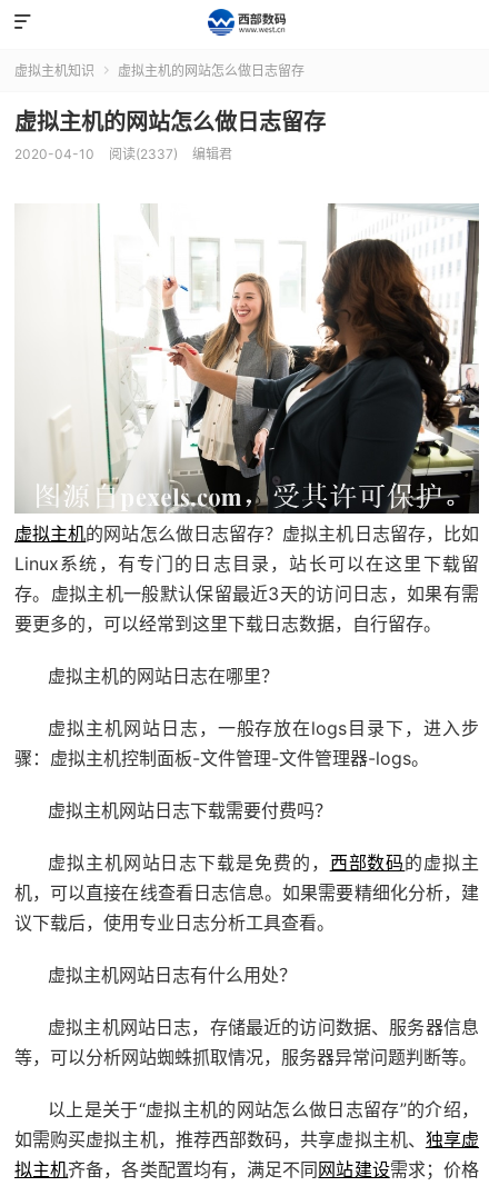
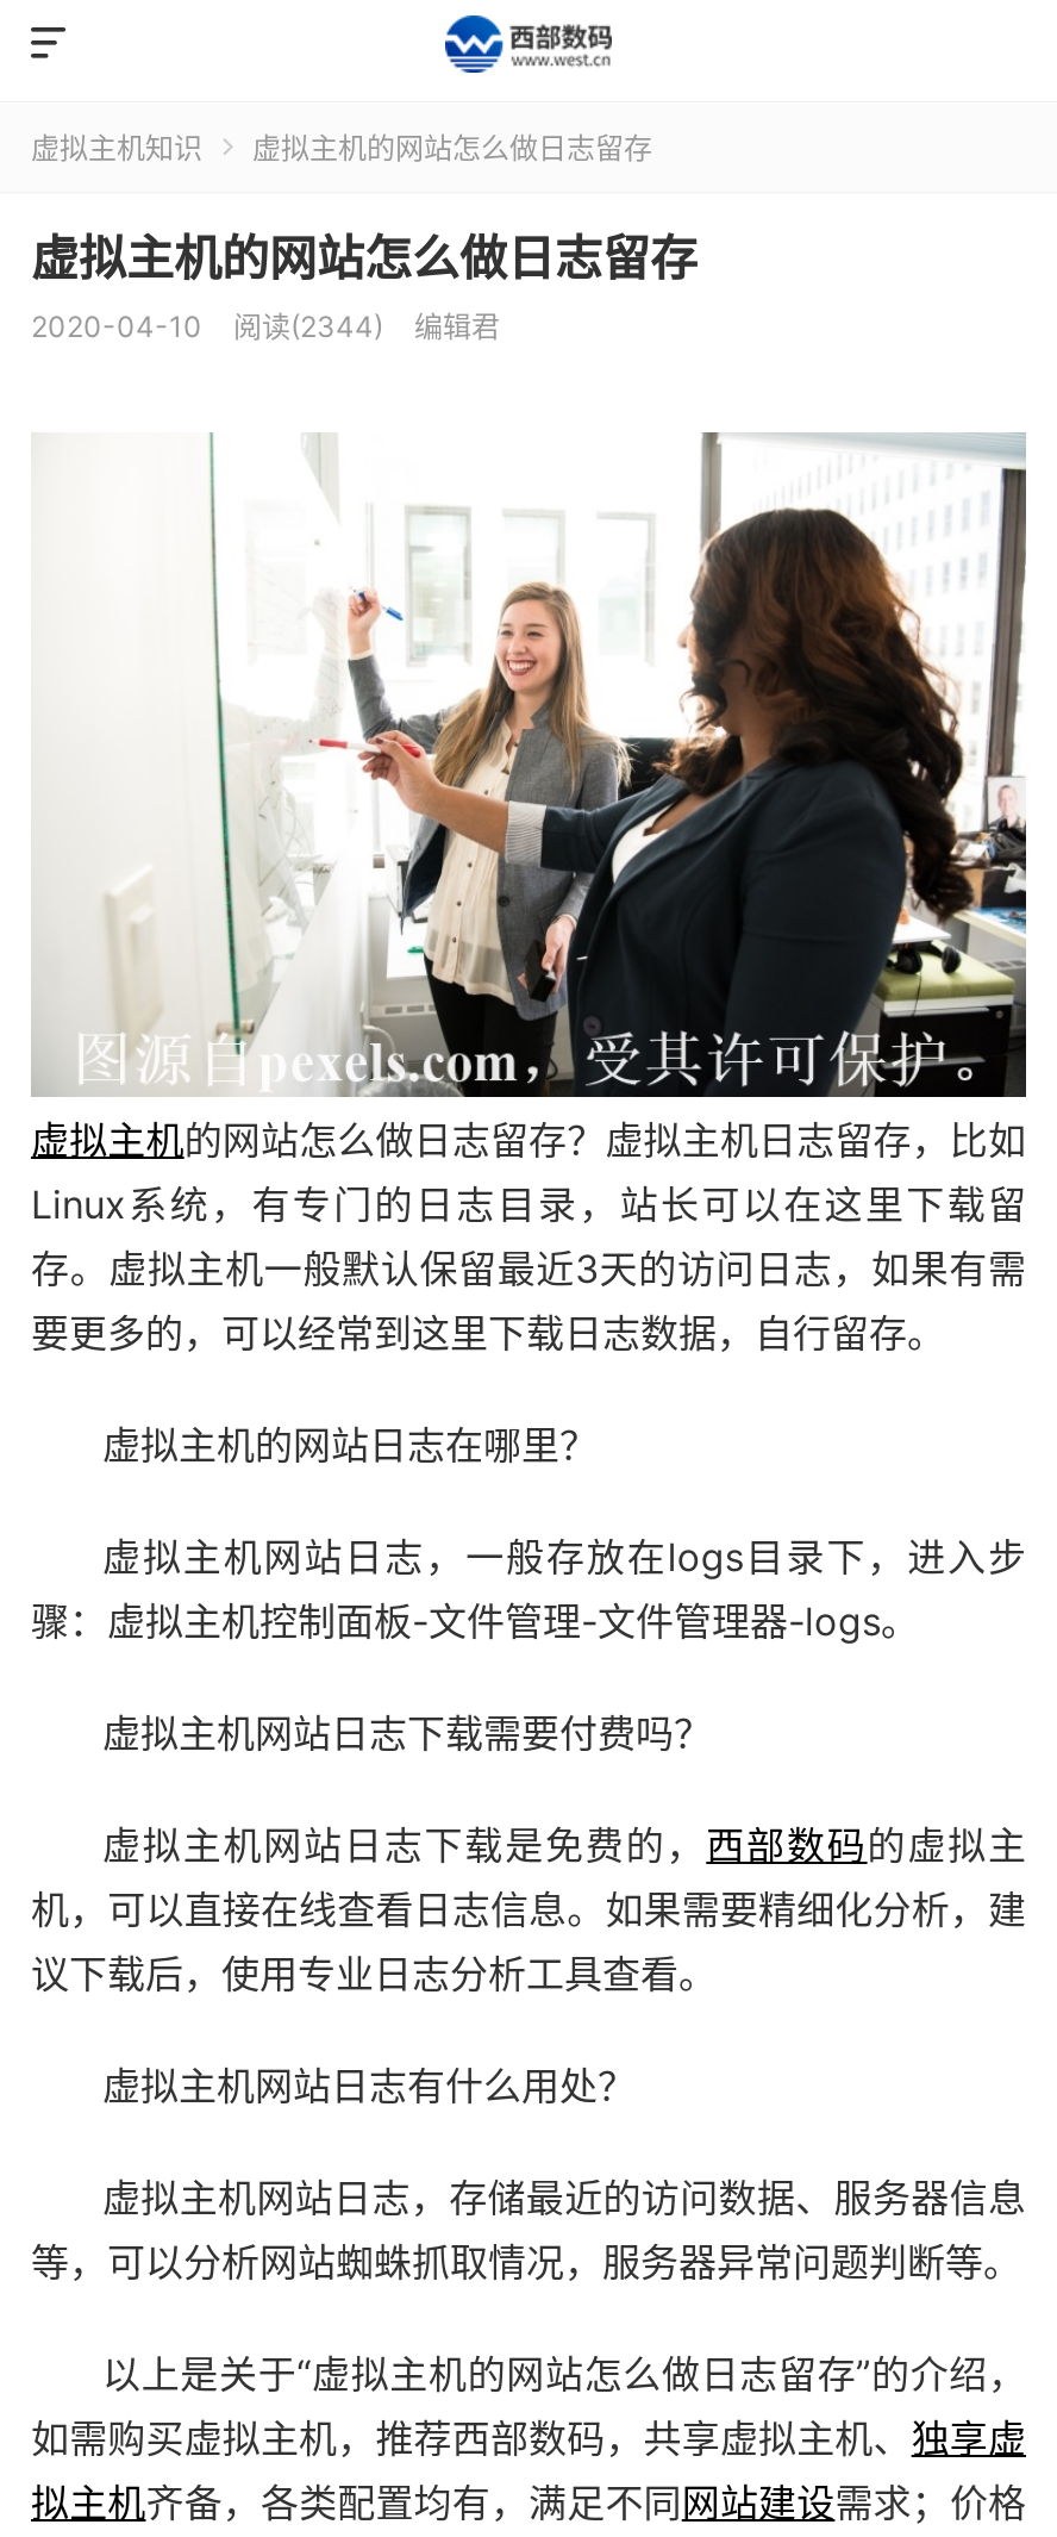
[14,146,232,162] 2020-04-10 阅读(2337) 编辑君 -> [31,308,500,344] 2020-04-10 阅读(2344) 编辑君

